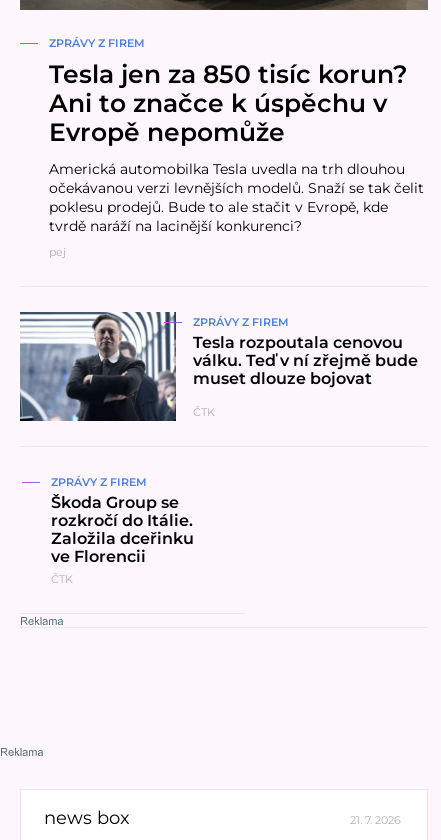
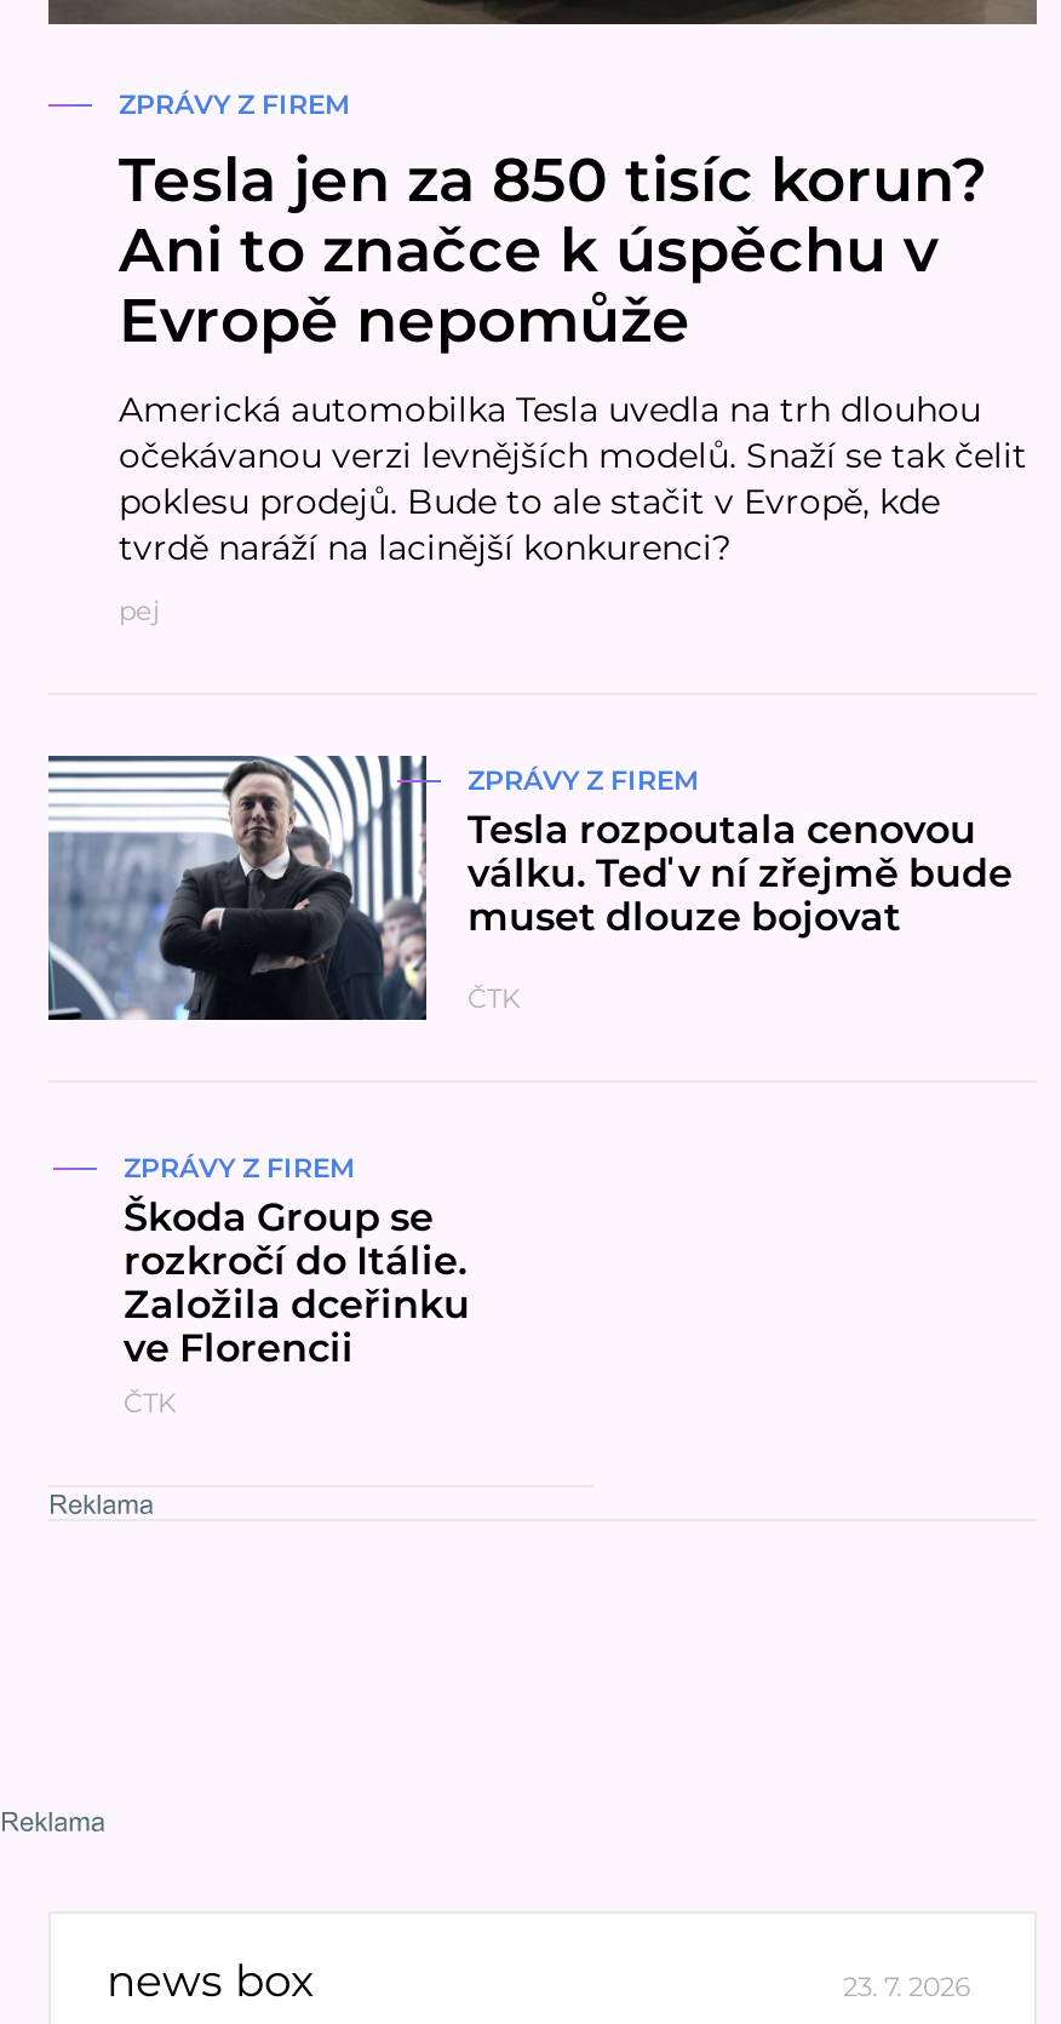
[350,813,401,827] 21. 7. 2026 -> [843,1970,971,2004] 23. 7. 2026

